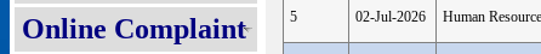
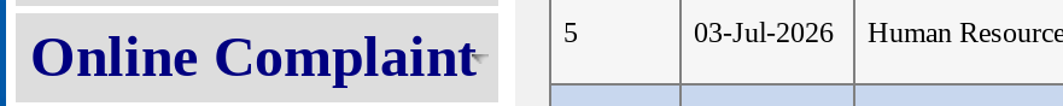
[355,8,541,25] 02-Jul-2026 Human Resource -> [694,16,1063,49] 03-Jul-2026 Human Resource

